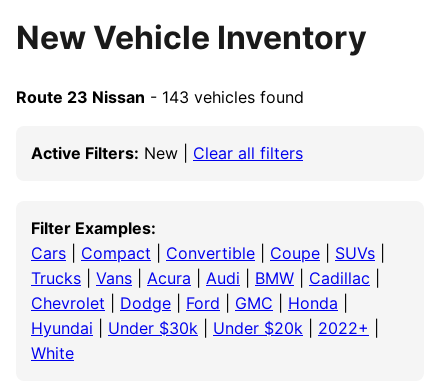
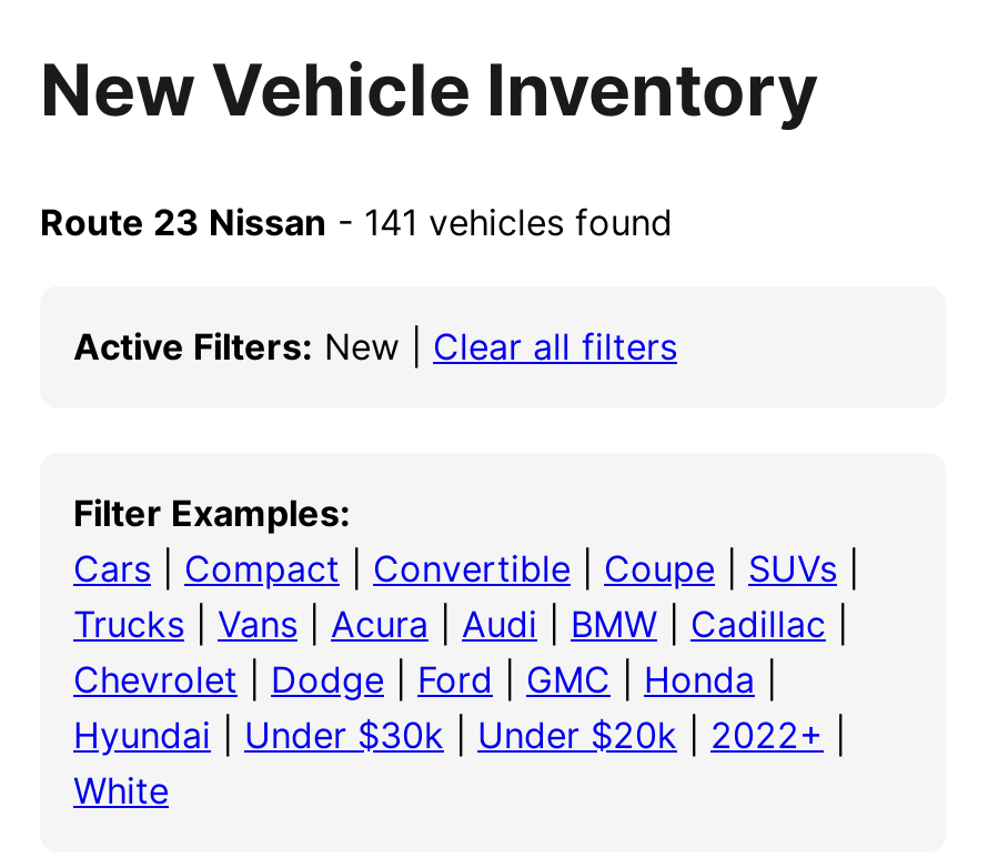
[16,87,304,107] Route 23 Nissan - 143 vehicles found -> [40,200,673,244] Route 23 Nissan - 141 vehicles found

